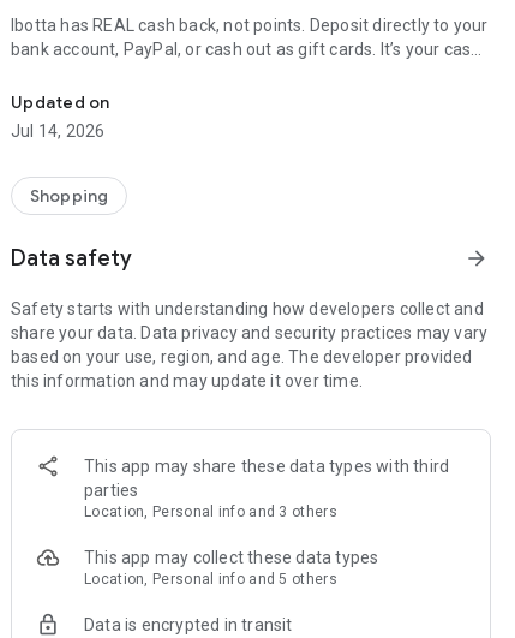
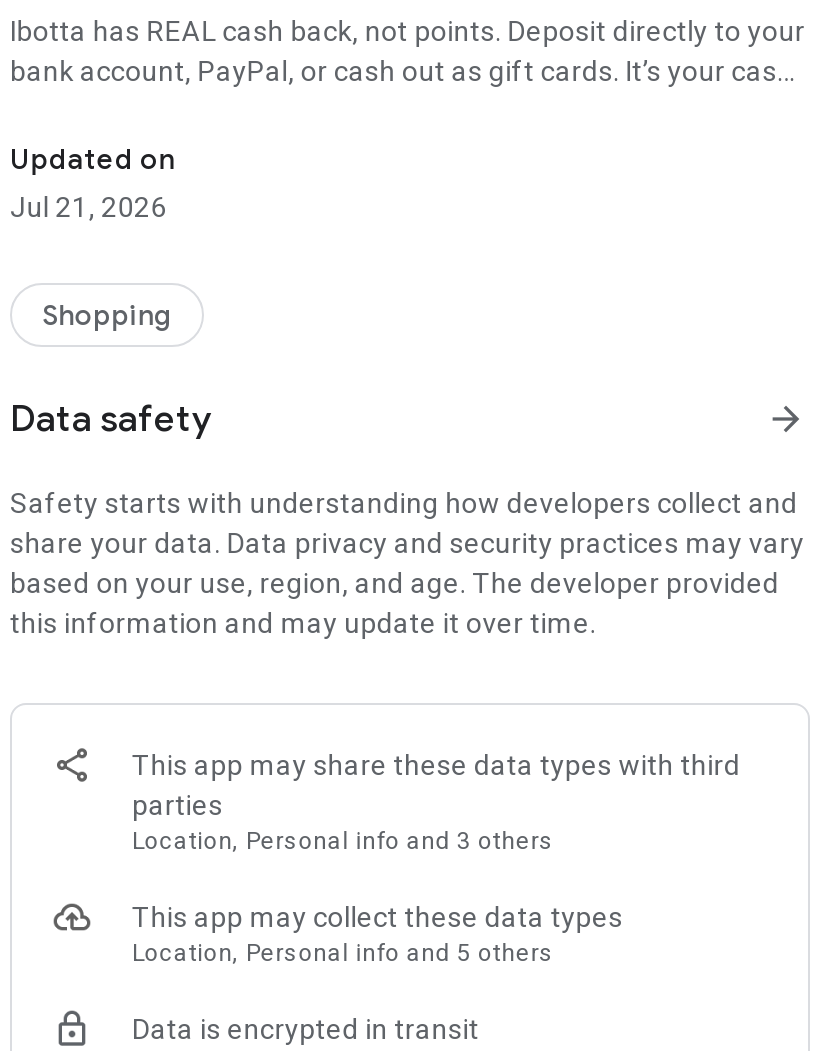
[11,121,105,141] Jul 14, 2026 -> [10,191,167,223] Jul 21, 2026

